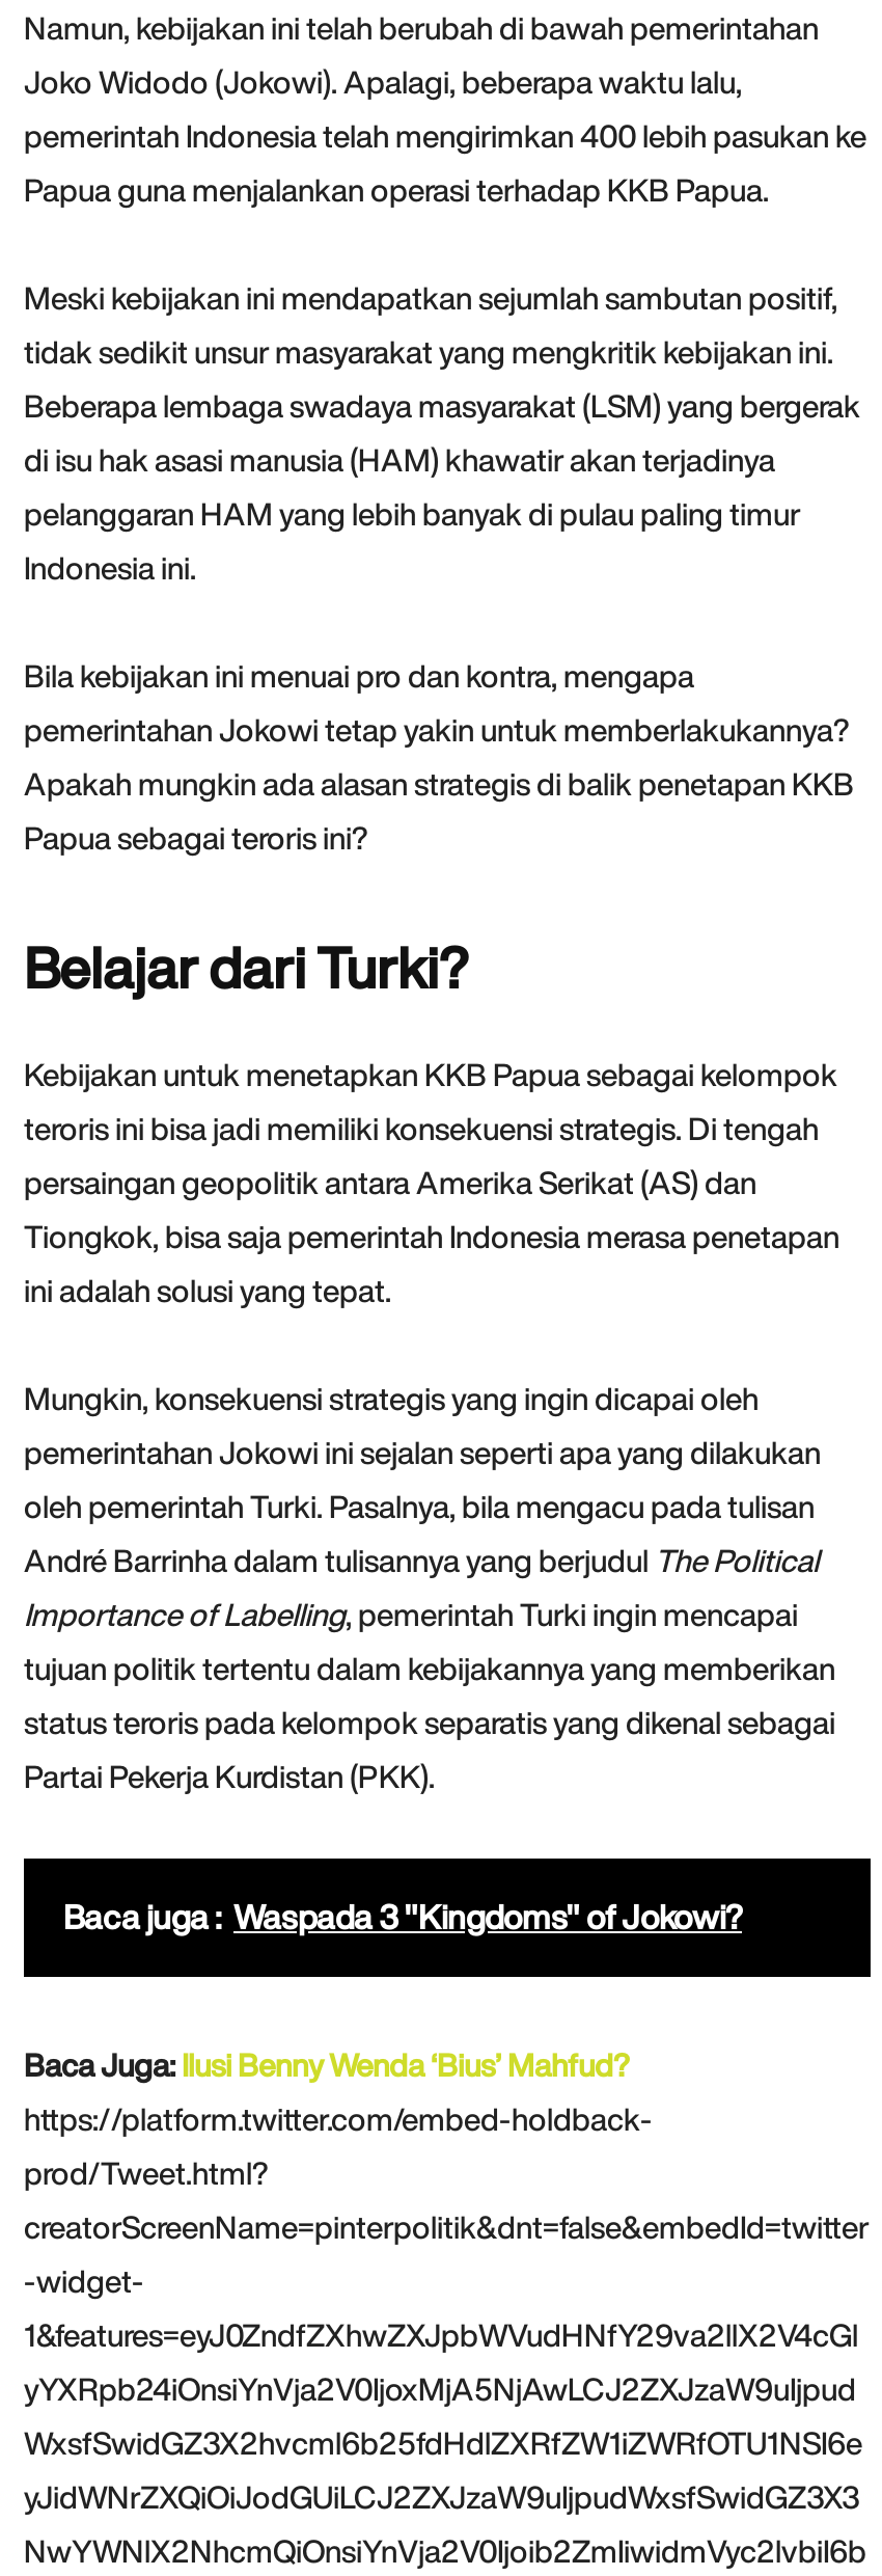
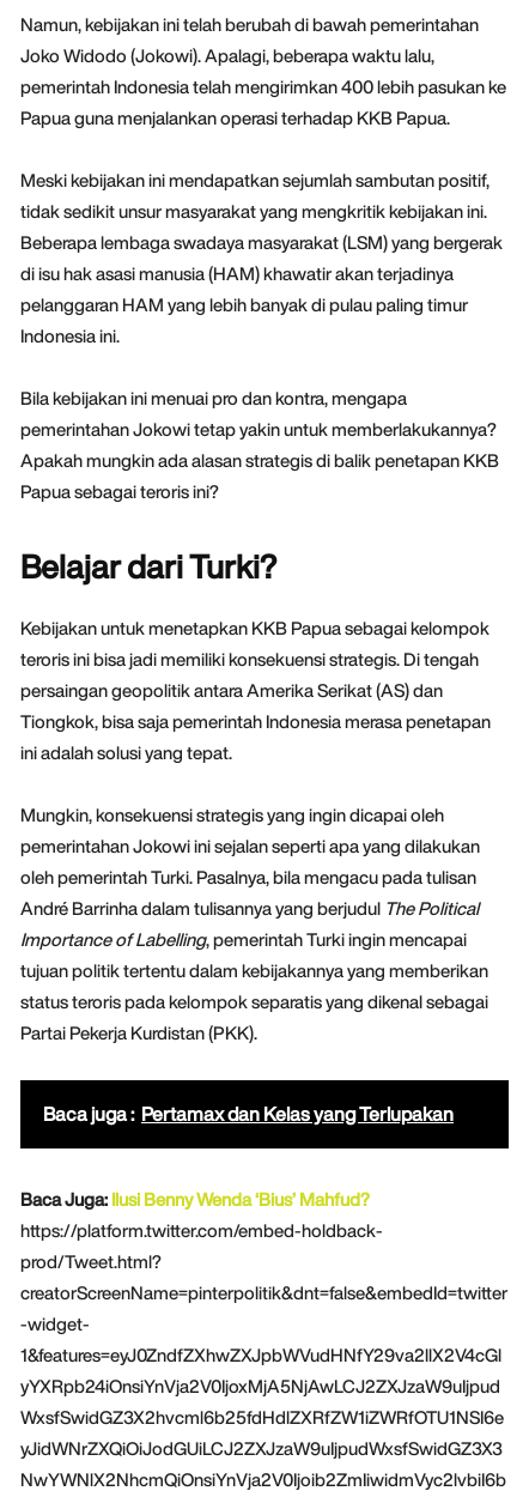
[63,1899,742,1932] Baca juga : Waspada 3 "Kingdoms" of Jokowi? -> [43,1104,454,1123] Baca juga : Pertamax dan Kelas yang Terlupakan

